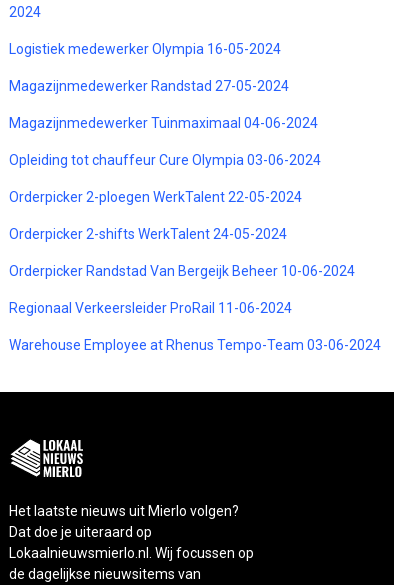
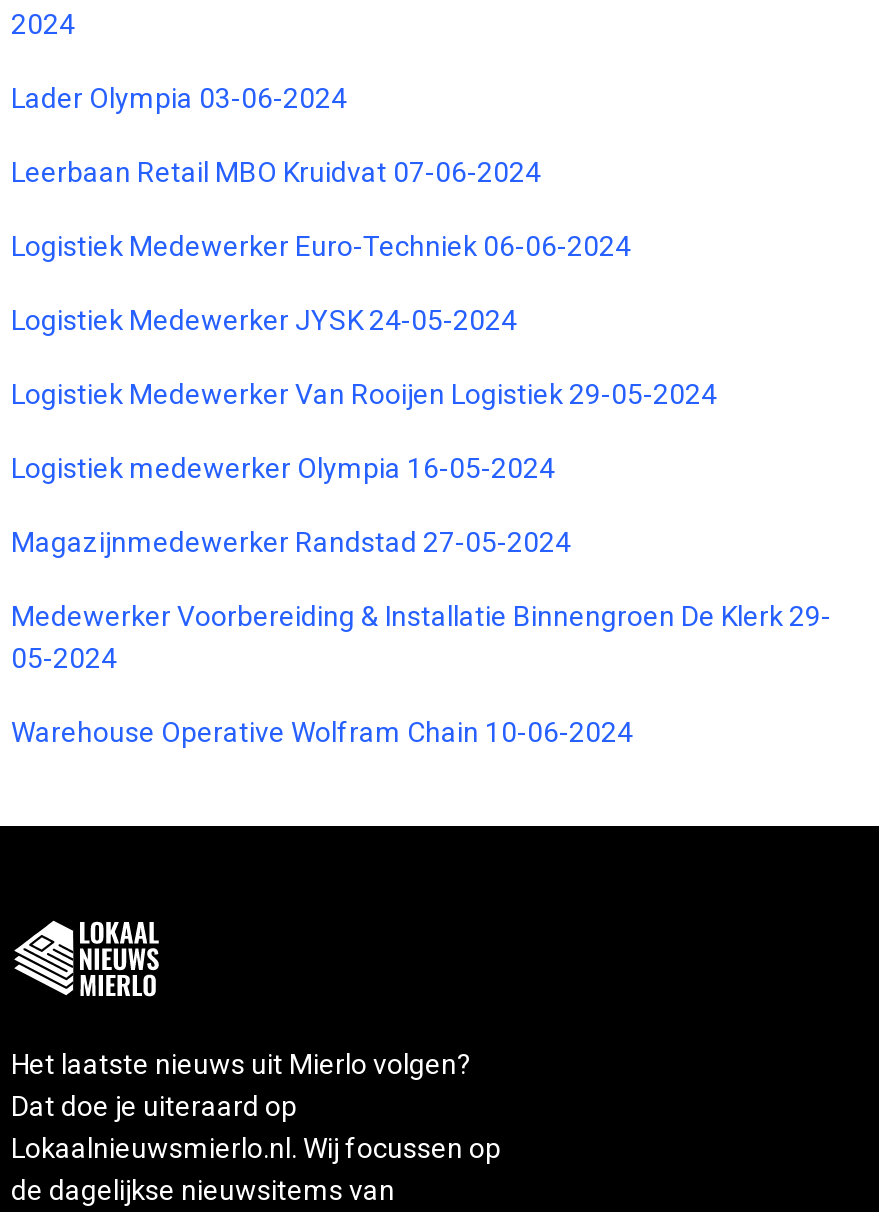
none -> [11,82,717,410] Lader Olympia 03-06-2024 | Leerbaan Retail MBO Kruidvat 07-06-2024 | Logistiek Medewerker Euro-Techniek 06-06-2024 | Logistiek Medewerker JYSK 24-05-2024 | Logistiek Medewerker Van Rooijen Logistiek 29-05-2024
moved [9,41,289,94] -> [11,452,571,558]: Logistiek medewerker Olympia 16-05-2024 | Magazijnmedewerker Randstad 27-05-2024
[9,115,381,353] Magazijnmedewerker Tuinmaximaal 04-06-2024 | Opleiding tot chauffeur Cure Olympia 03-06-2024 | Orderpicker 2-ploegen WerkTalent 22-05-2024 | Orderpicker 2-shifts WerkTalent 24-05-2024 | Orderpicker Randstad Van Bergeijk Beheer 10-06-2024 | Regionaal Verkeersleider ProRail 11-06-2024 | Warehouse Employee at Rhenus Tempo-Team 03-06-2024 -> [11,600,831,748] Medewerker Voorbereiding & Installatie Binnengroen De Klerk 29- | 05-2024 | Warehouse Operative Wolfram Chain 10-06-2024

